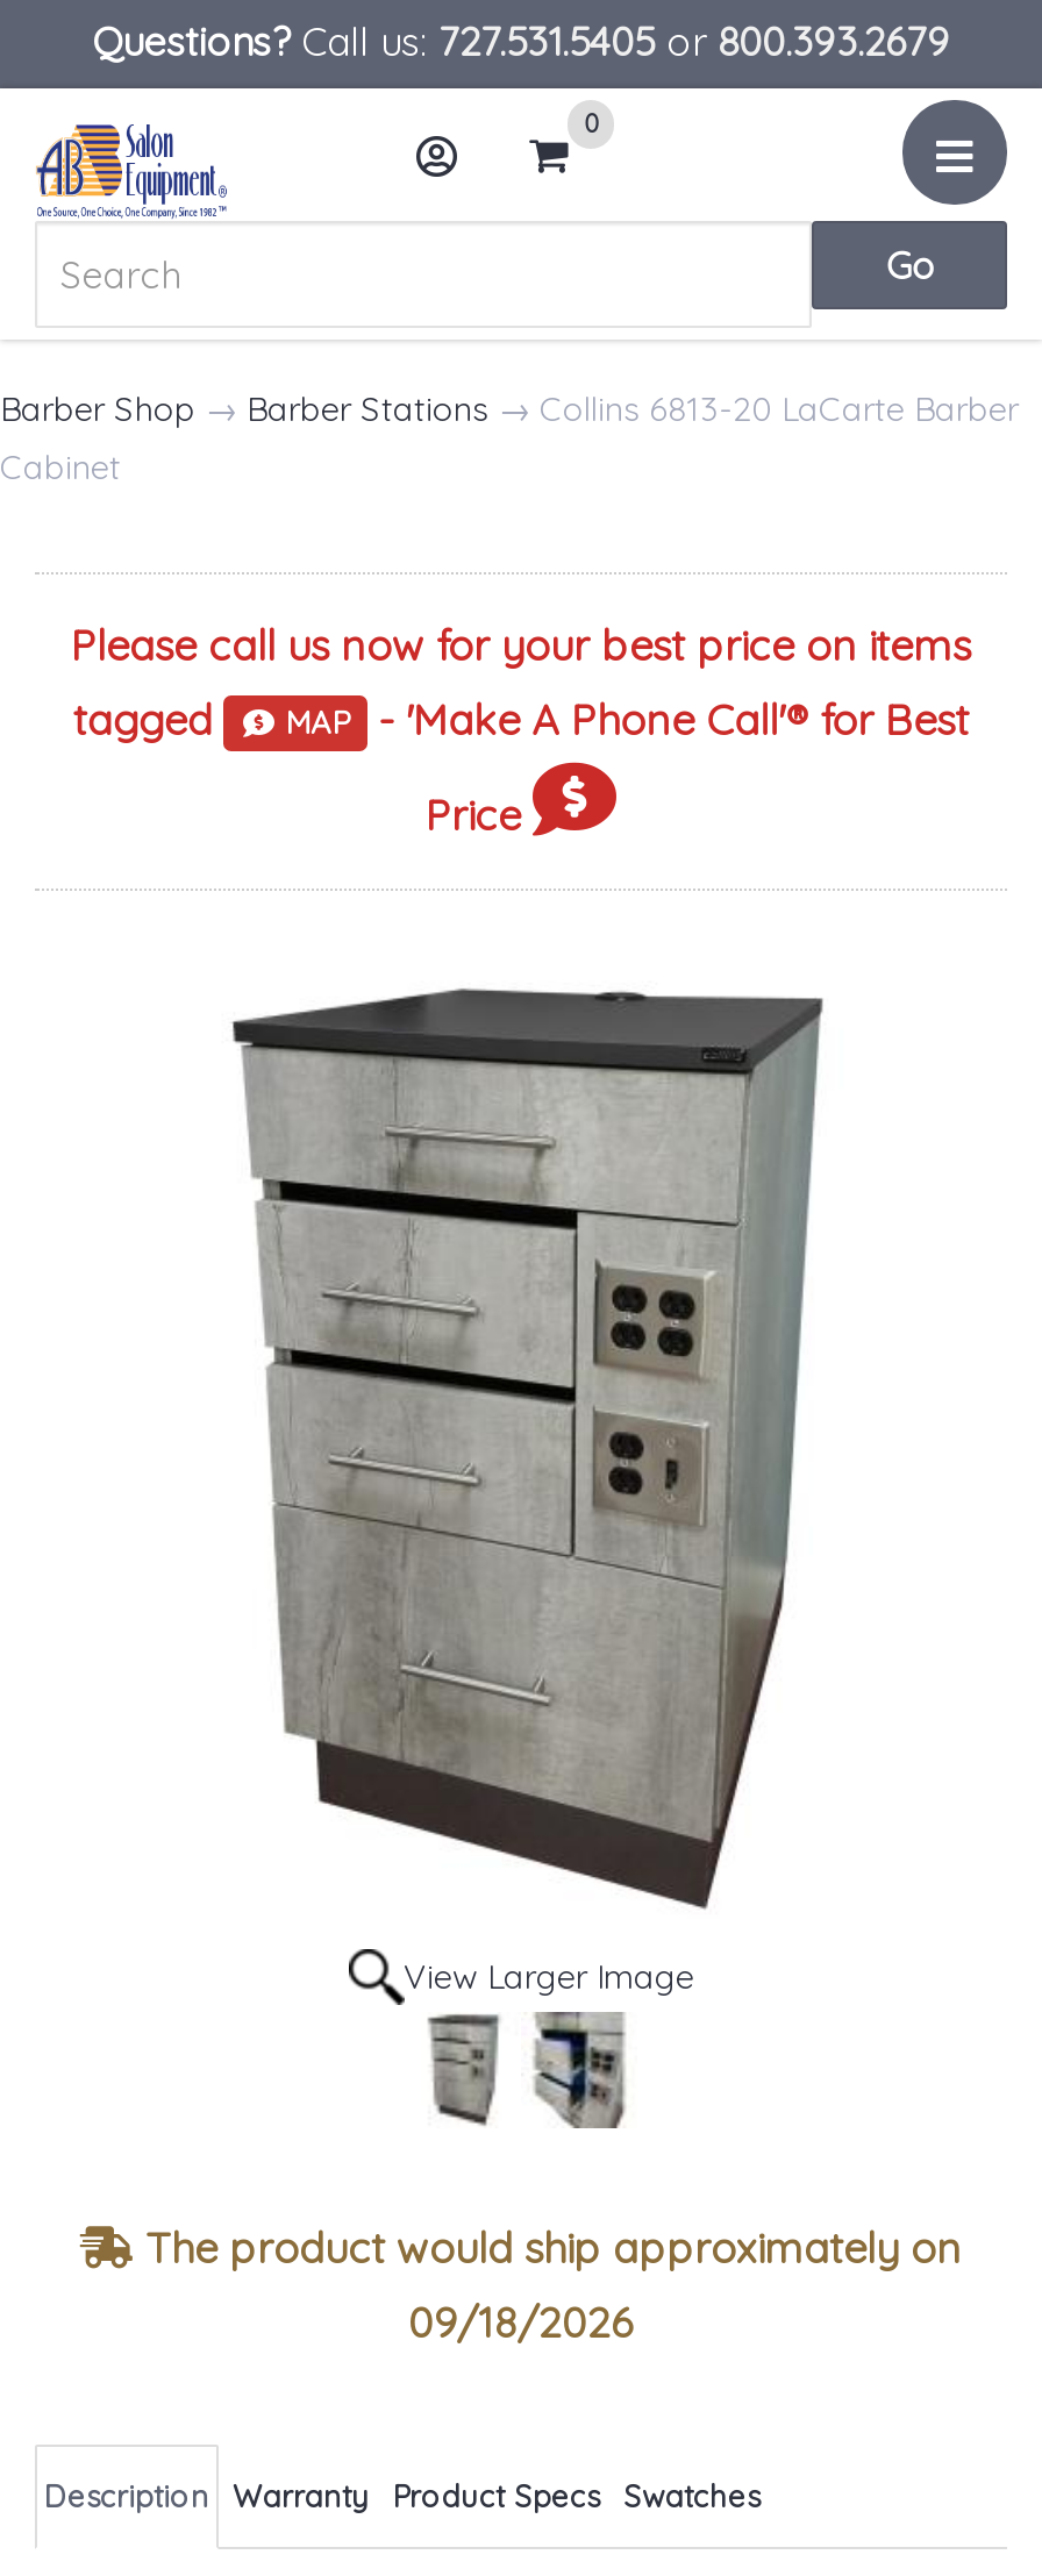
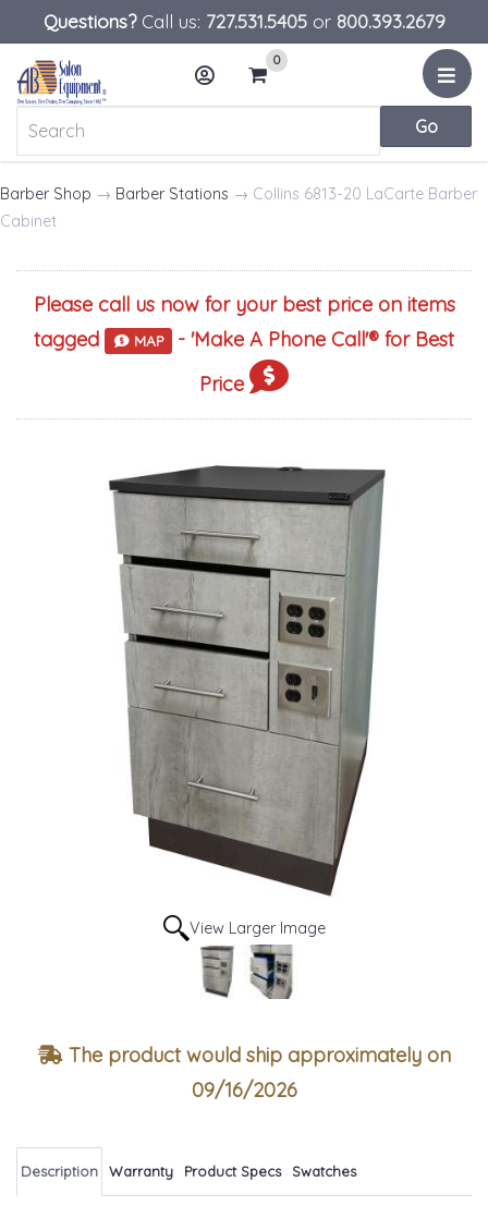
[408,2295,634,2349] 09/18/2026 -> [191,1077,297,1102] 09/16/2026

